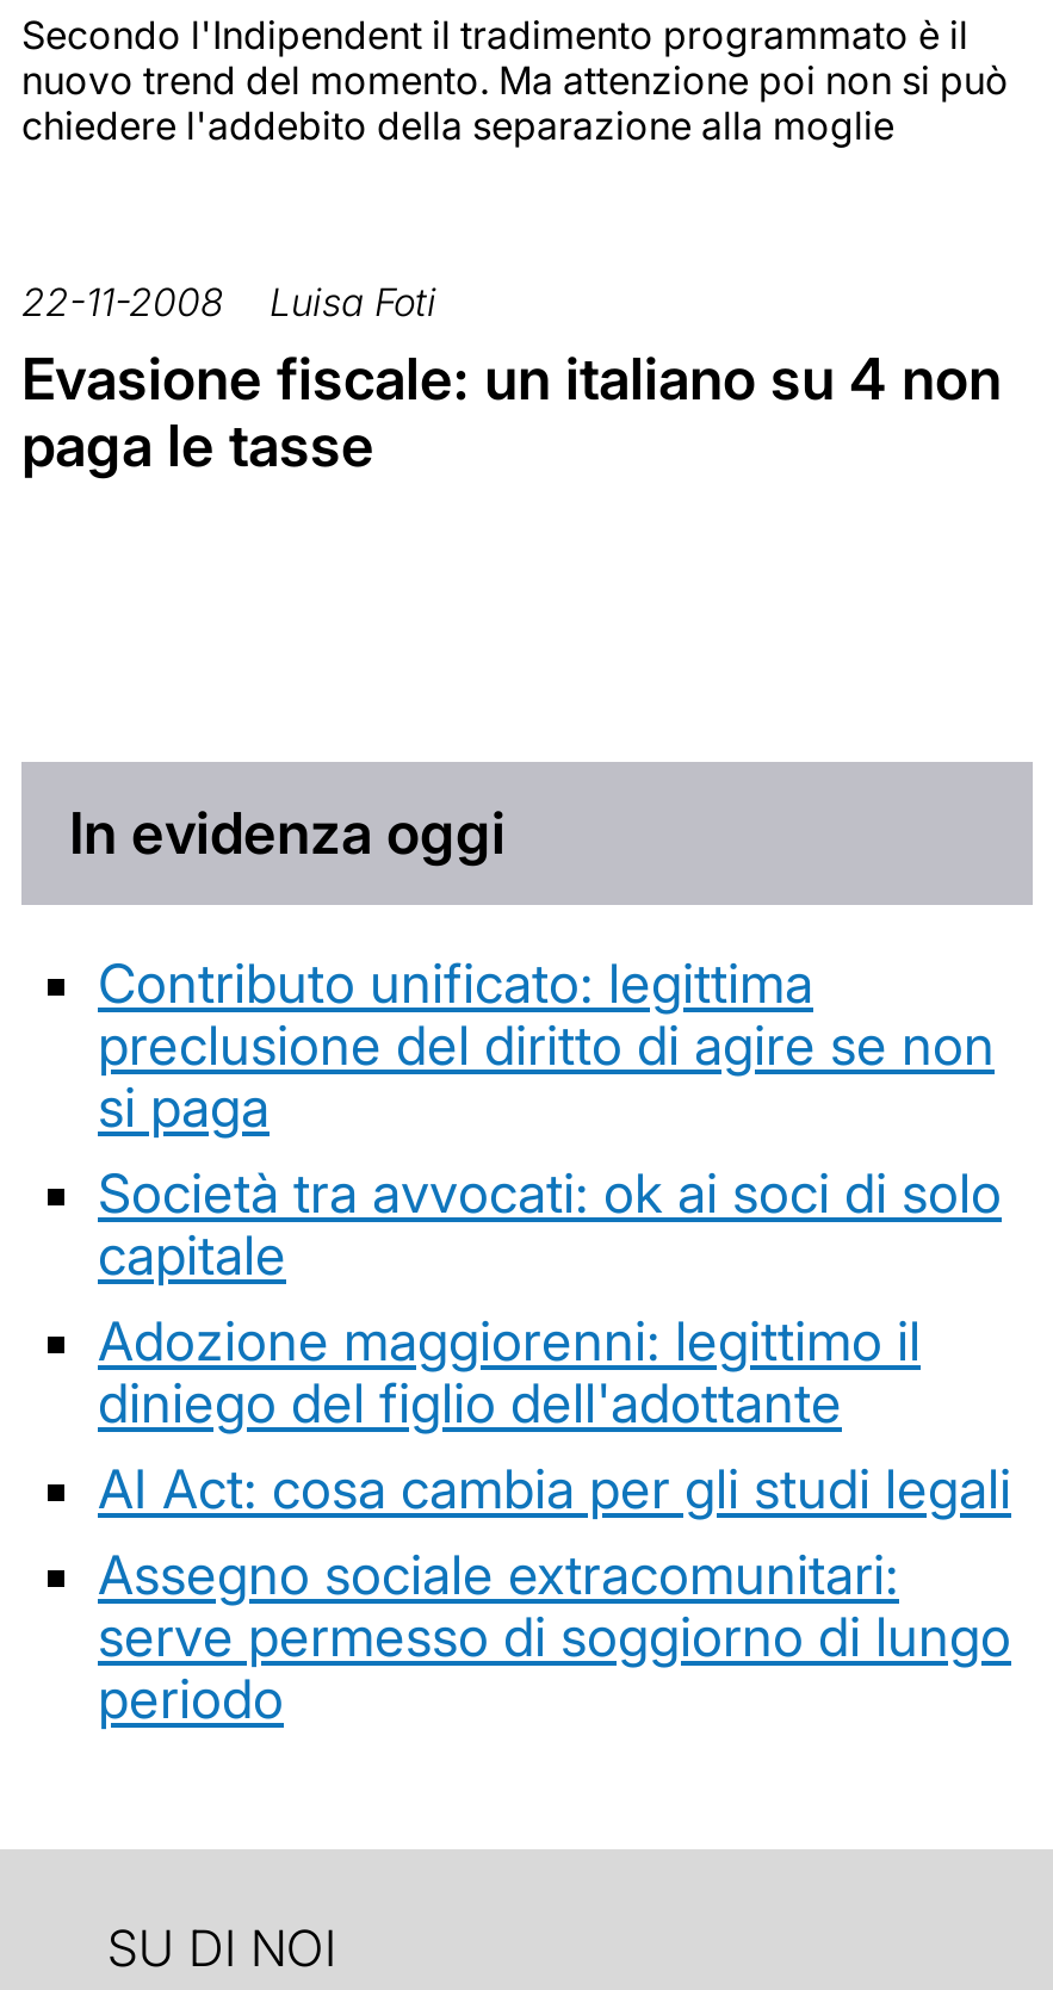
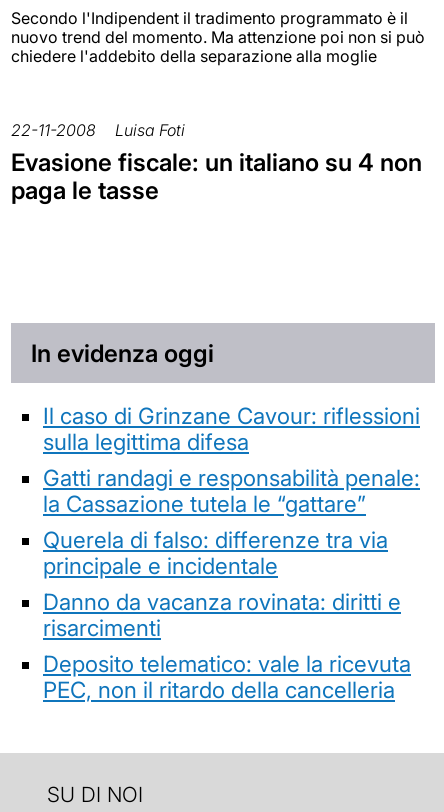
[98,951,1011,1730] Contributo unificato: legittima | preclusione del diritto di agire se non | si paga | Società tra avvocati: ok ai soci di solo | capitale | Adozione maggiorenni: legittimo il | diniego del figlio dell'adottante | AI Act: cosa cambia per gli studi legali | Assegno sociale extracomunitari: | serve permesso di soggiorno di lungo | periodo -> [43,402,420,703] Il caso di Grinzane Cavour: riflessioni | sulla legittima difesa | Gatti randagi e responsabilità penale: | la Cassazione tutela le “gattare” | Querela di falso: differenze tra via | principale e incidentale | Danno da vacanza rovinata: diritti e | risarcimenti | Deposito telematico: vale la ricevuta | PEC, non il ritardo della cancelleria

